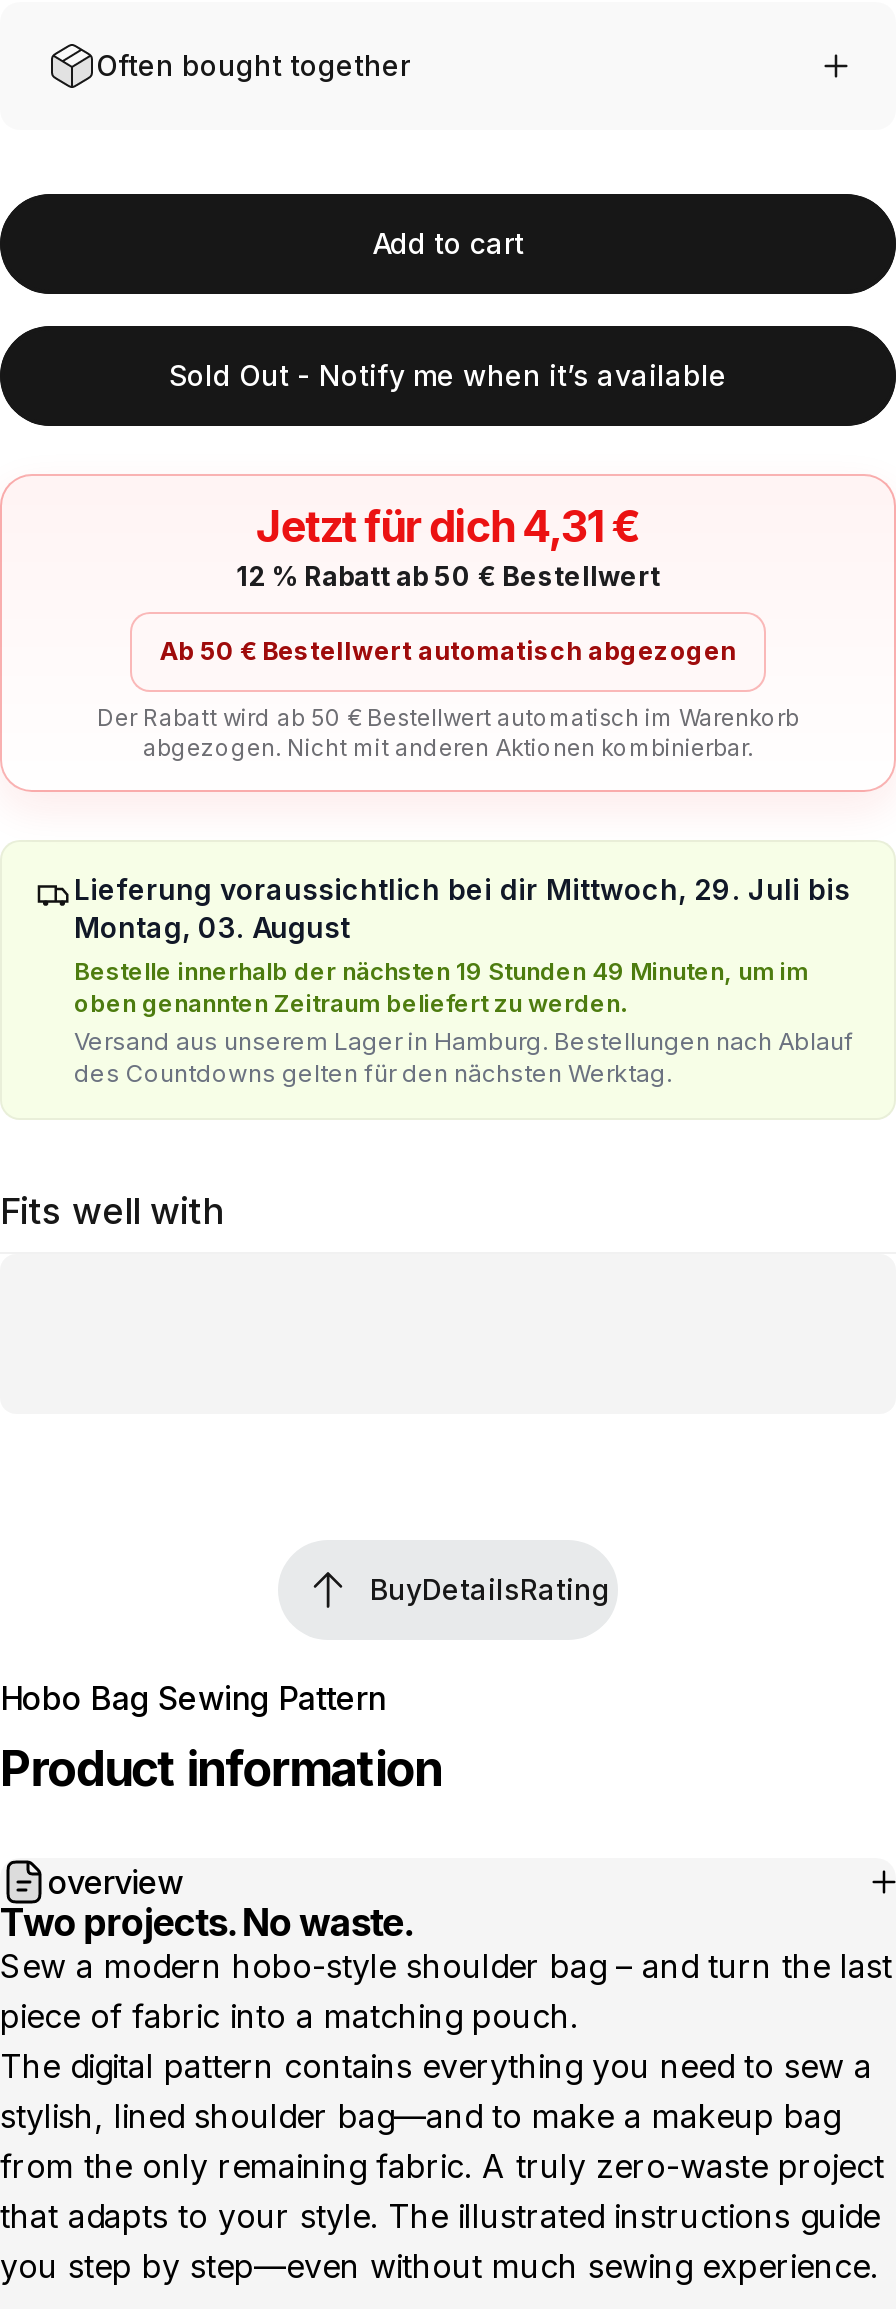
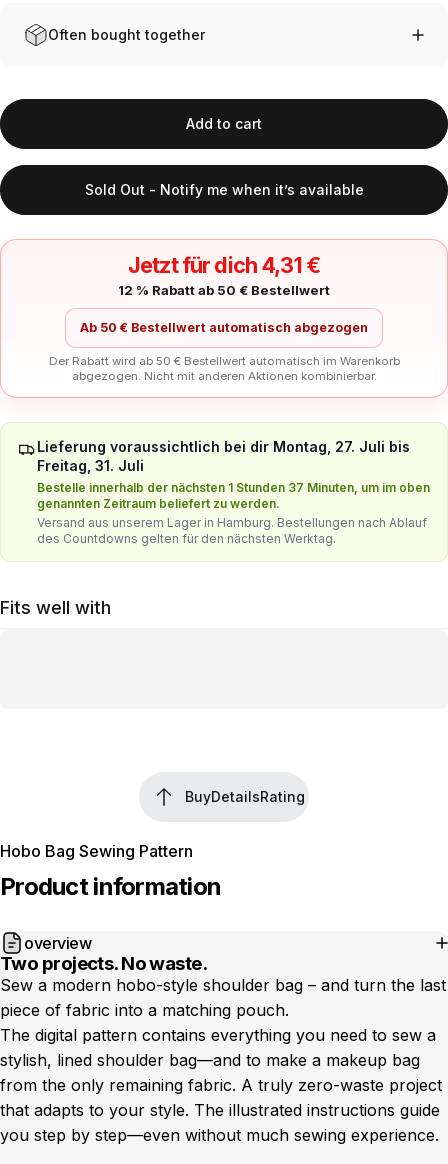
[74,872,850,1018] Lieferung voraussichtlich bei dir Mittwoch, 29. Juli bis | Montag, 03. August | Bestelle innerhalb der nächsten 19 Stunden 49 Minuten, um im | oben genannten Zeitraum beliefert zu werden. -> [37,438,430,511] Lieferung voraussichtlich bei dir Montag, 27. Juli bis | Freitag, 31. Juli | Bestelle innerhalb der nächsten 1 Stunden 37 Minuten, um im oben | genannten Zeitraum beliefert zu werden.

